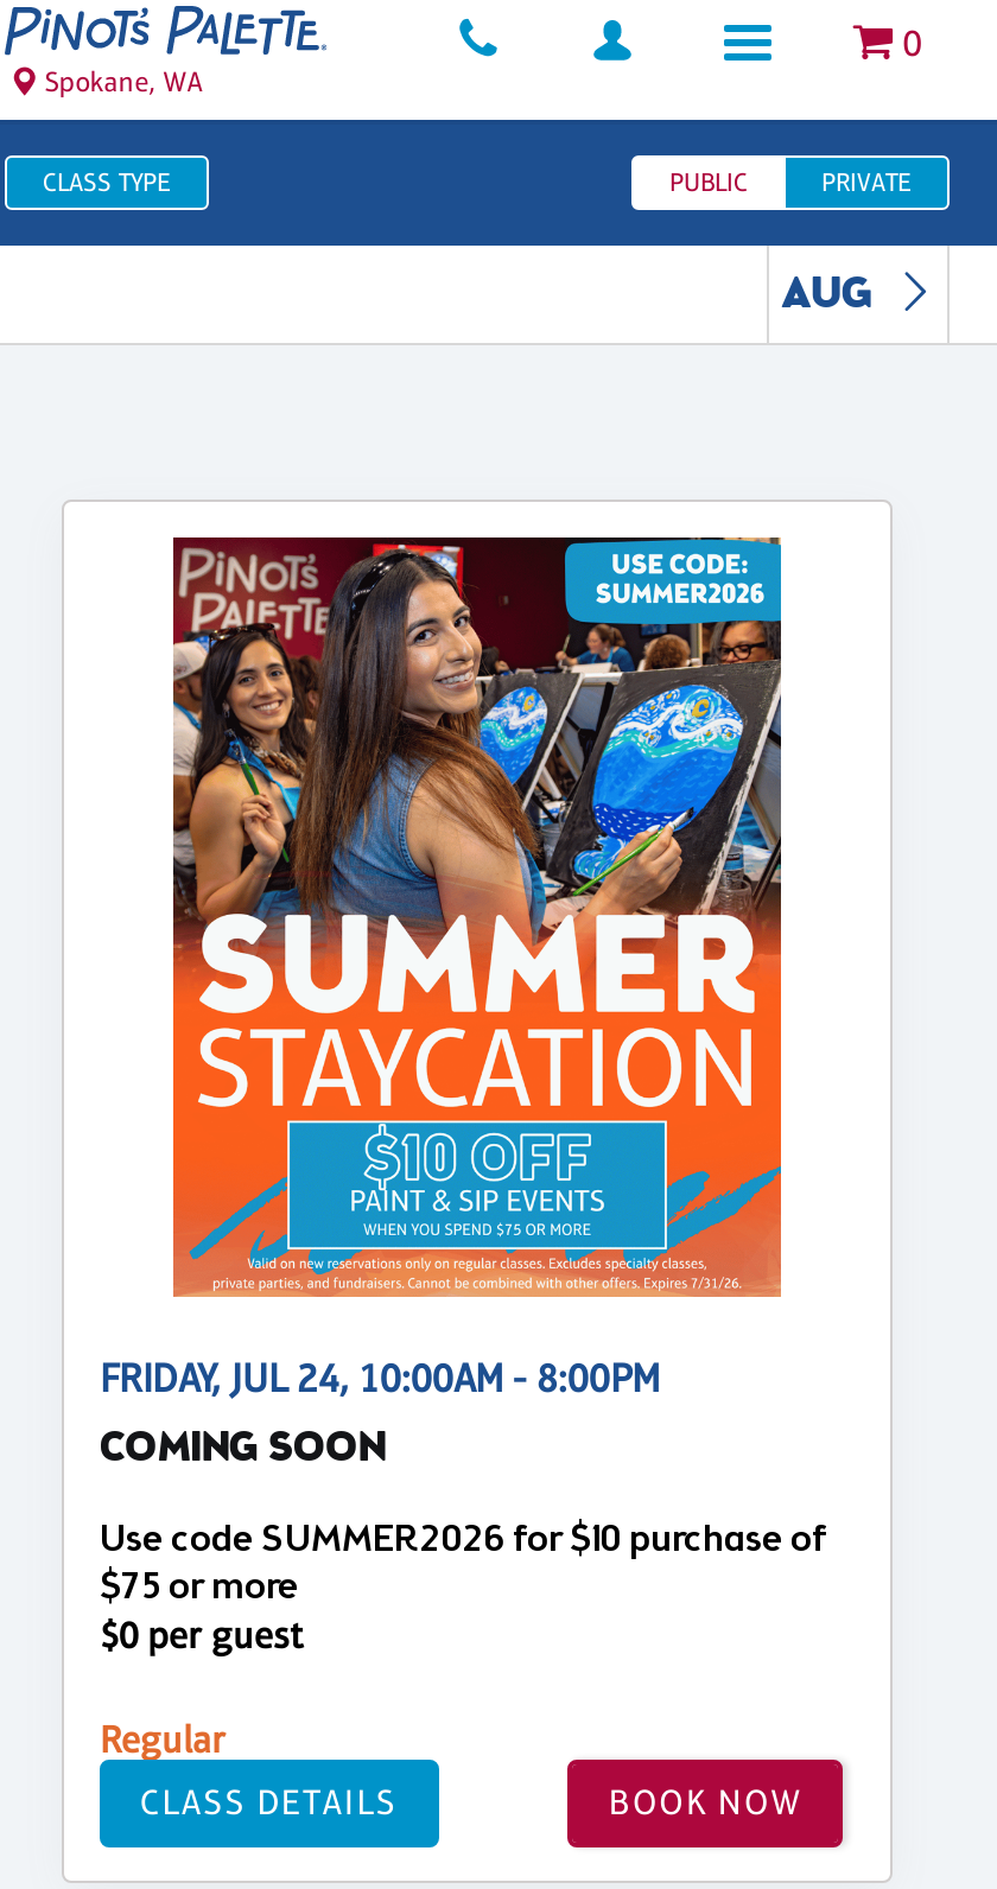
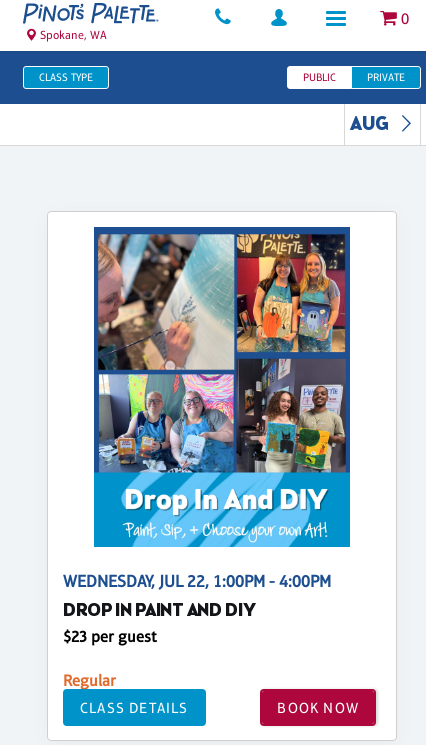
[100,535,826,1657] [image] | FRIDAY, JUL 24, 10:00AM - 8:00PM | COMING SOON | Use code SUMMER2026 for $10 purchase of | $75 or more | $0 per guest -> [63,226,351,646] [image] | WEDNESDAY, JUL 22, 1:00PM - 4:00PM | DROP IN PAINT AND DIY | $23 per guest

